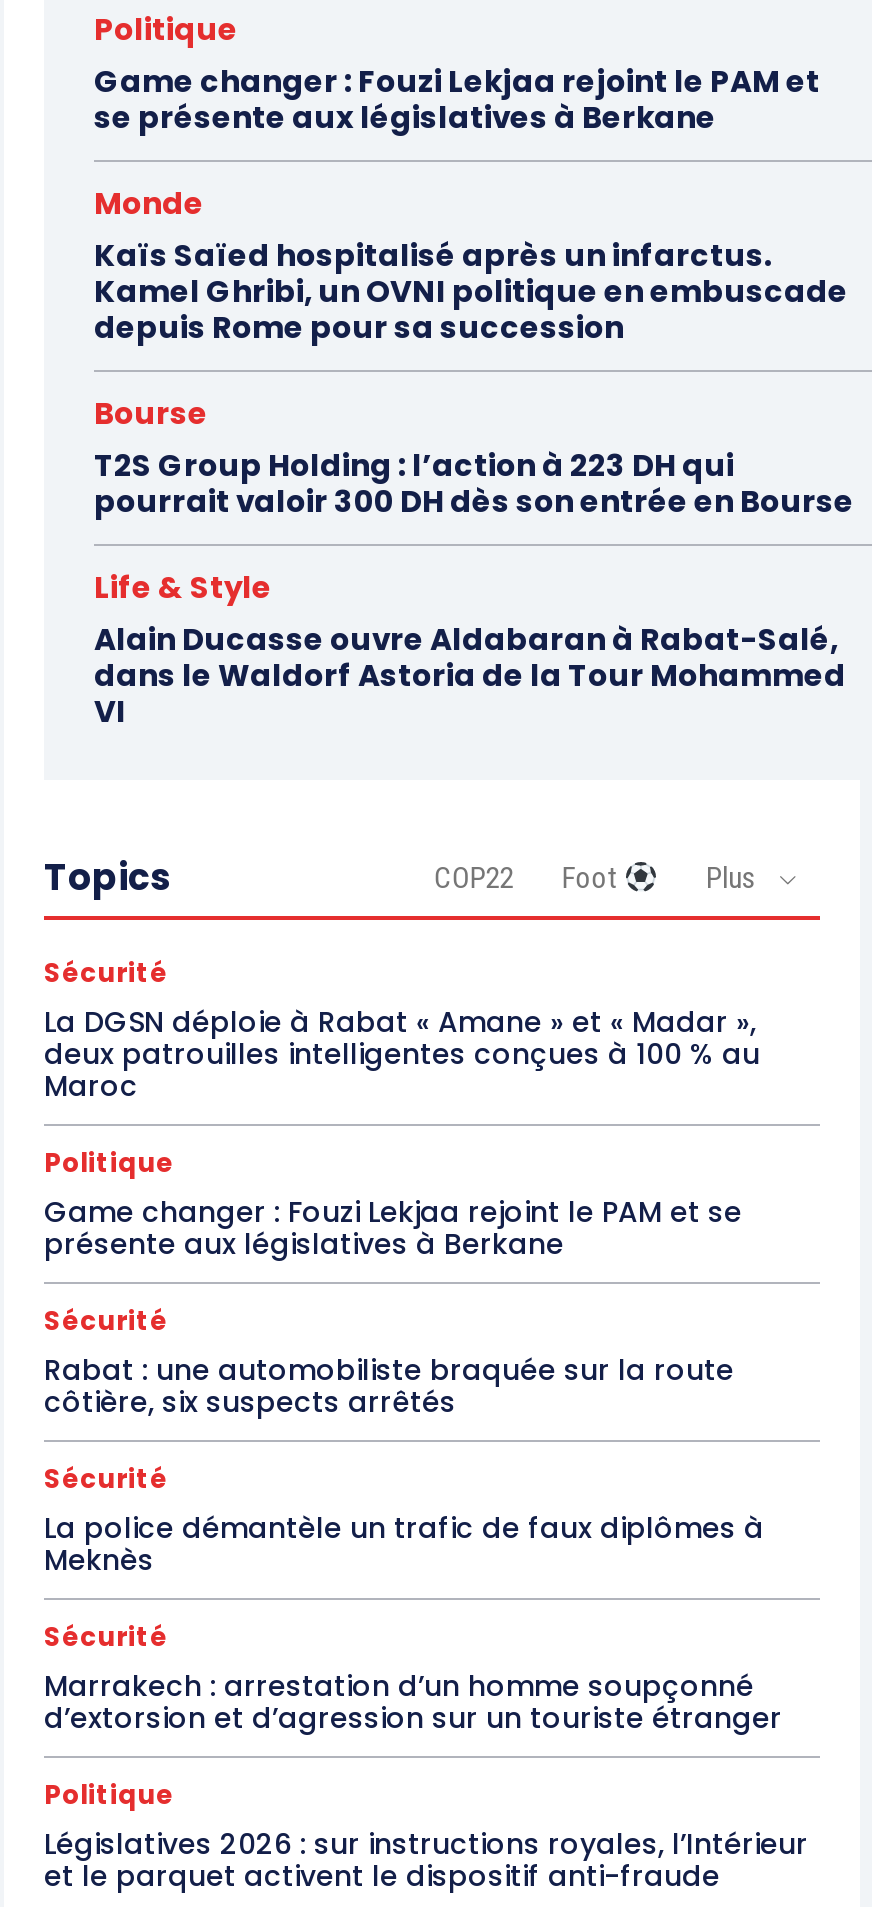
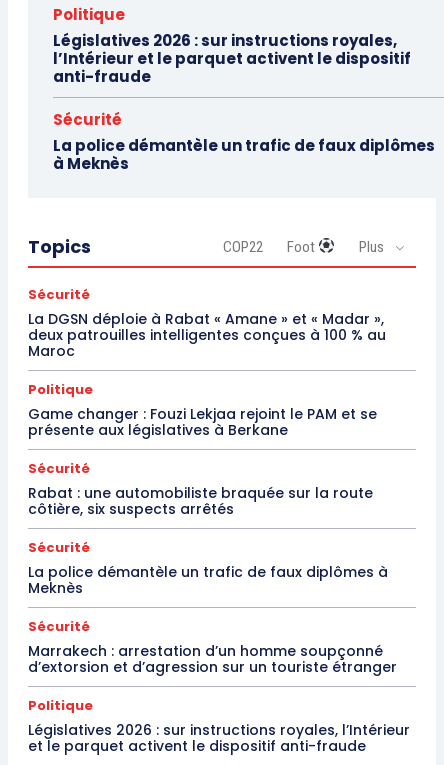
[94,60,854,732] Game changer : Fouzi Lekjaa rejoint le PAM et | se présente aux législatives à Berkane | Monde | Kaïs Saïed hospitalisé après un infarctus. | Kamel Ghribi, un OVNI politique en embuscade | depuis Rome pour sa succession | Bourse | T2S Group Holding : l’action à 223 DH qui | pourrait valoir 300 DH dès son entrée en Bourse | Life & Style | Alain Ducasse ouvre Aldabaran à Rabat-Salé, | dans le Waldorf Astoria de la Tour Mohammed | VI -> [53,30,435,174] Législatives 2026 : sur instructions royales, | l’Intérieur et le parquet activent le dispositif | anti-fraude | Sécurité | La police démantèle un trafic de faux diplômes | à Meknès

